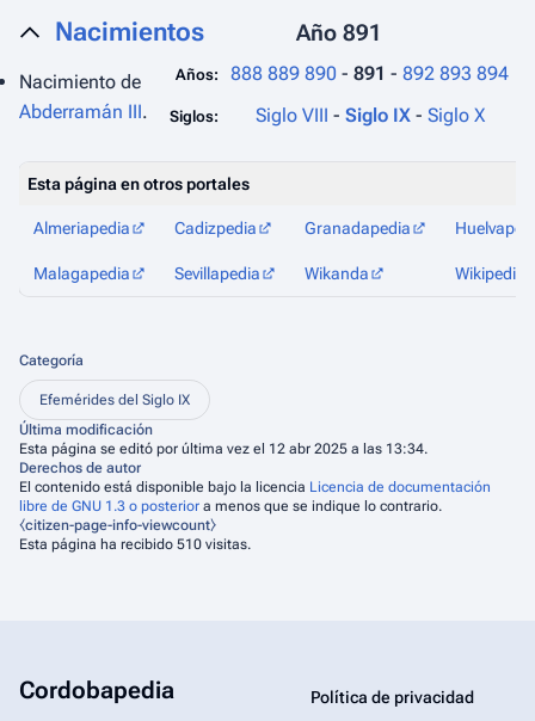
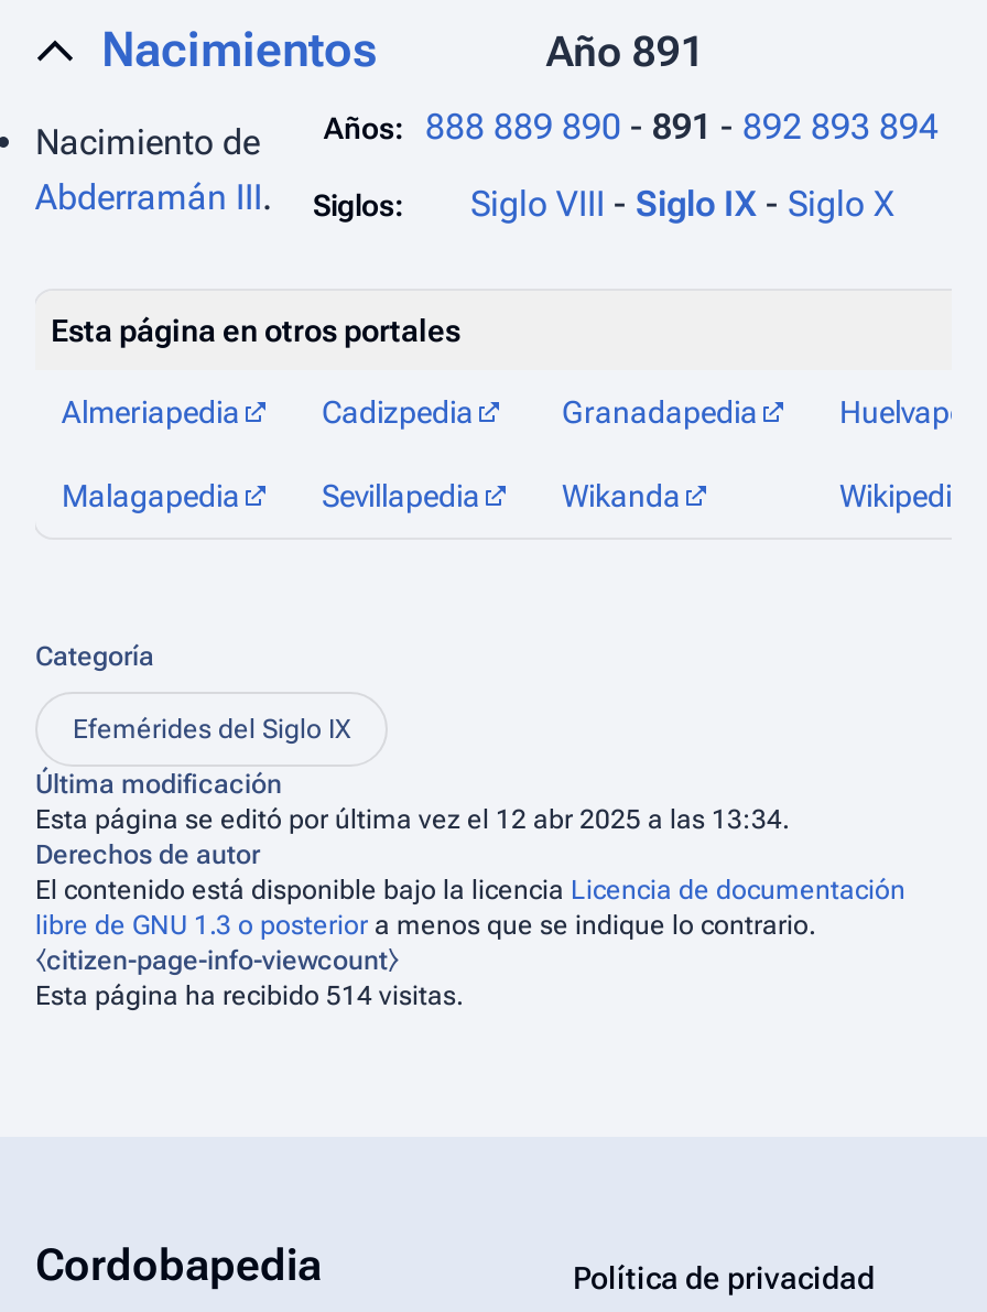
[19,536,251,553] Esta página ha recibido 510 visitas. -> [35,980,463,1011] Esta página ha recibido 514 visitas.

